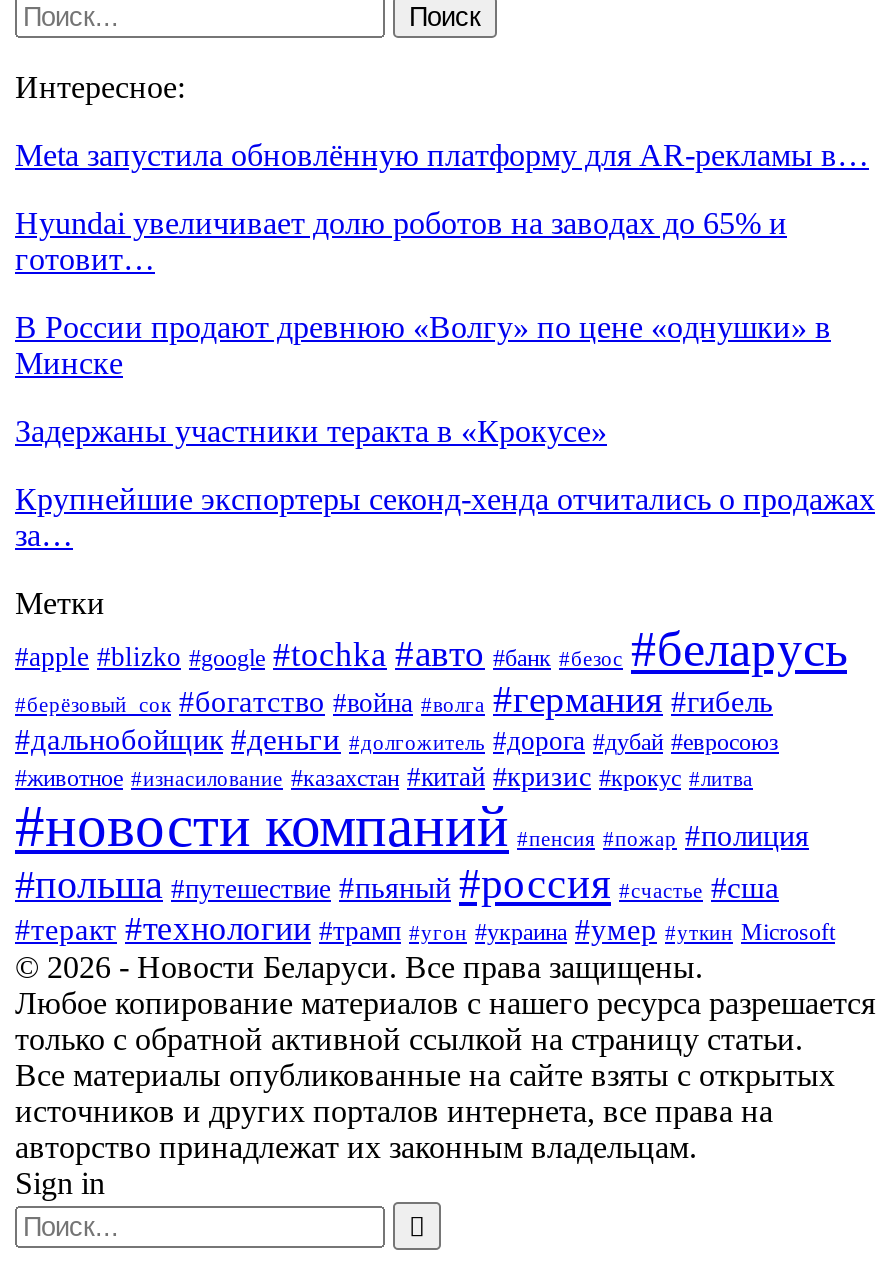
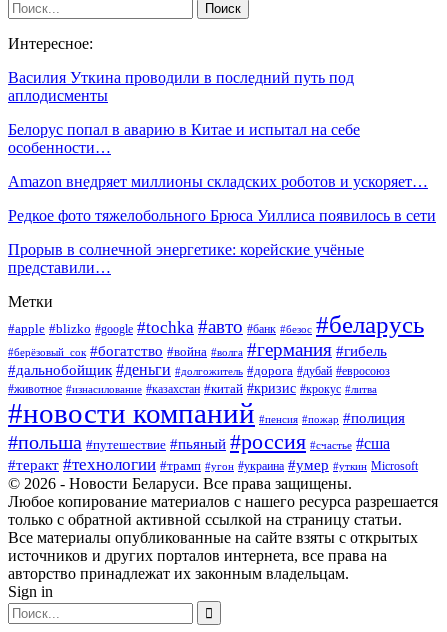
[15,138,869,172] Meta запустила обновлённую платформу для AR-рекламы в… -> [8,69,354,104] Василия Уткина проводили в последний путь под | аплодисменты
[15,206,787,276] Hyundai увеличивает долю роботов на заводах до 65% и | готовит… -> [8,121,360,156] Белорус попал в аварию в Китае и испытал на себе | особенности…
[15,310,831,380] В России продают древнюю «Волгу» по цене «однушки» в | Минске -> [8,173,428,190] Amazon внедряет миллионы складских роботов и ускоряет…
[15,414,607,448] Задержаны участники теракта в «Крокусе» -> [8,207,436,224] Редкое фото тяжелобольного Брюса Уиллиса появилось в сети
[15,482,875,552] Крупнейшие экспортеры секонд-хенда отчитались о продажах | за… -> [8,241,364,276] Прорыв в солнечной энергетике: корейские учёные | представили…

